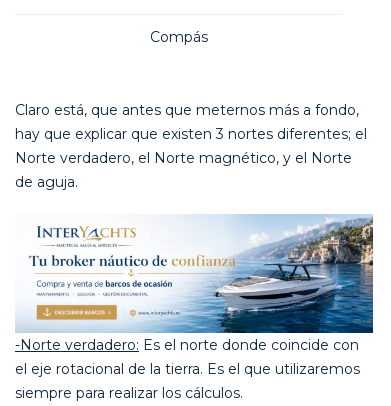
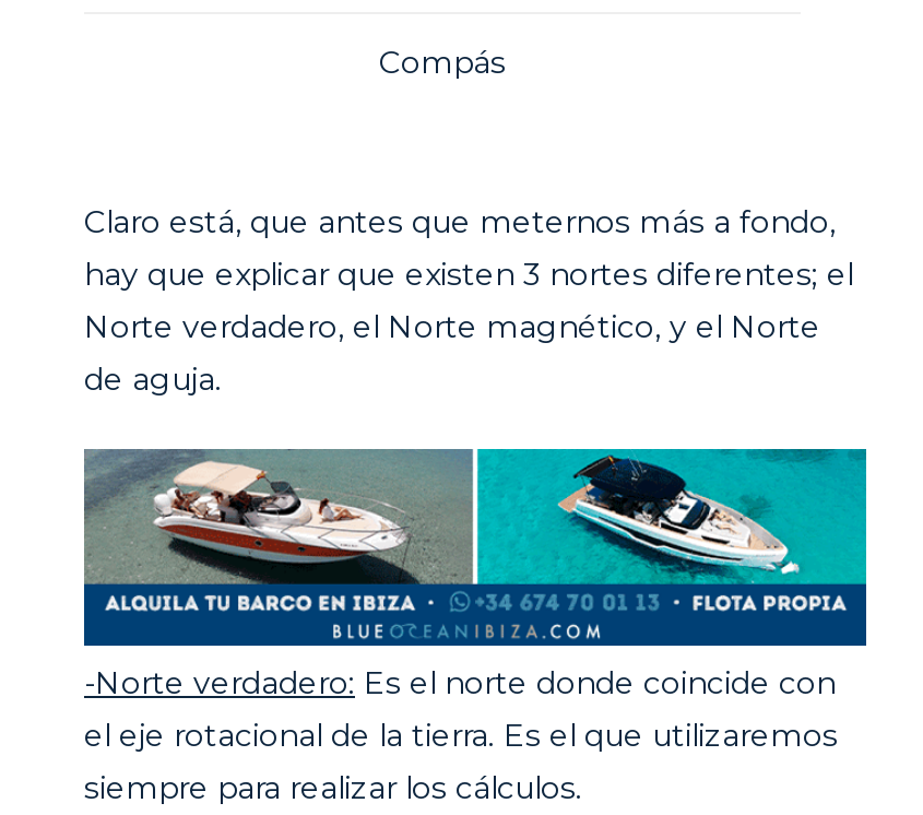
[15,214,374,334] [image] -> [82,447,868,654] [image]

